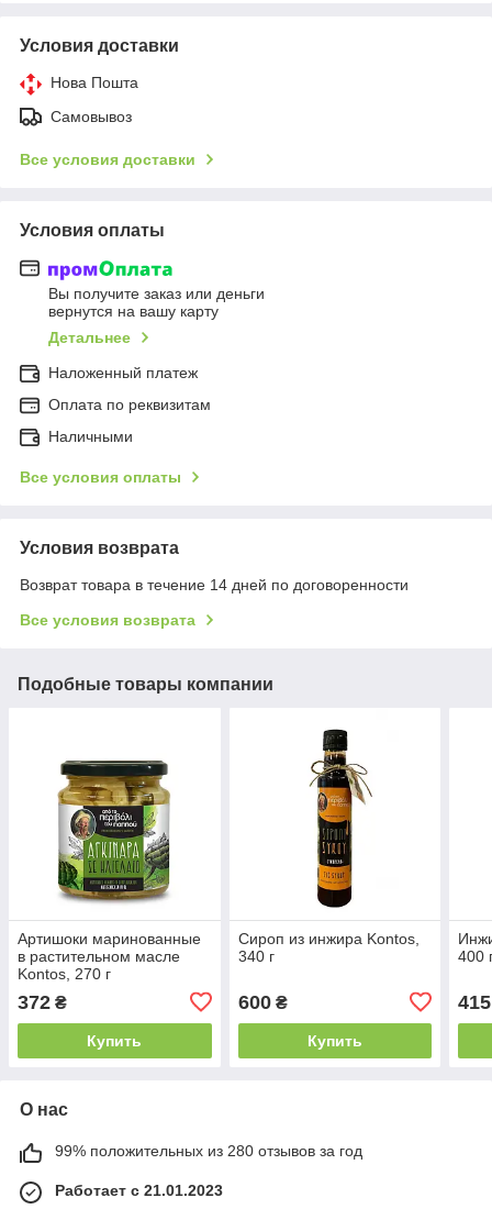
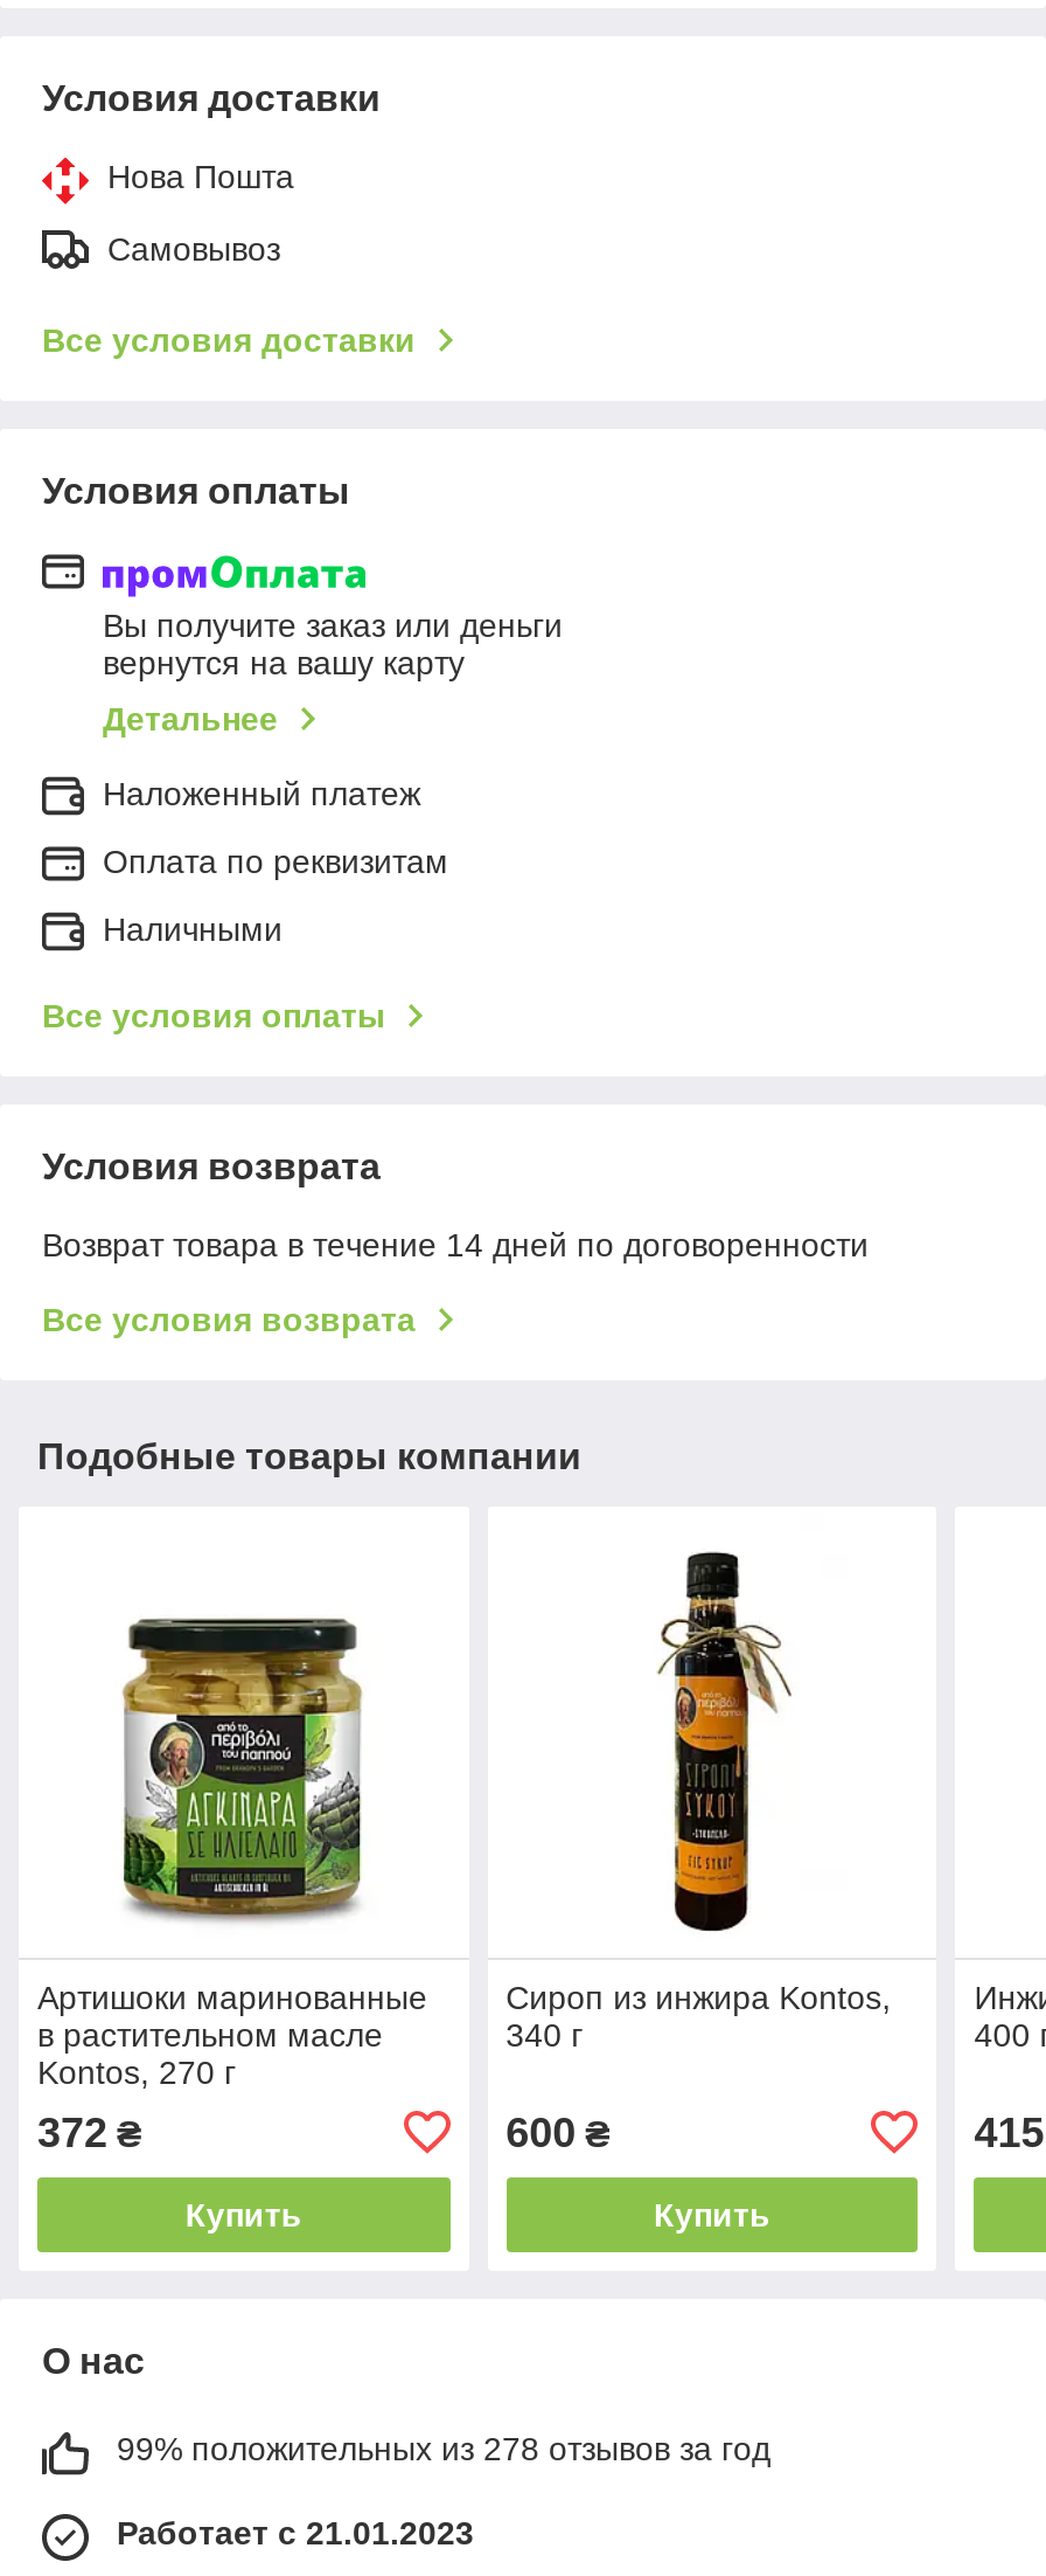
[55,1142,362,1159] 99% положительных из 280 отзывов за год -> [117,2429,770,2467] 99% положительных из 278 отзывов за год

